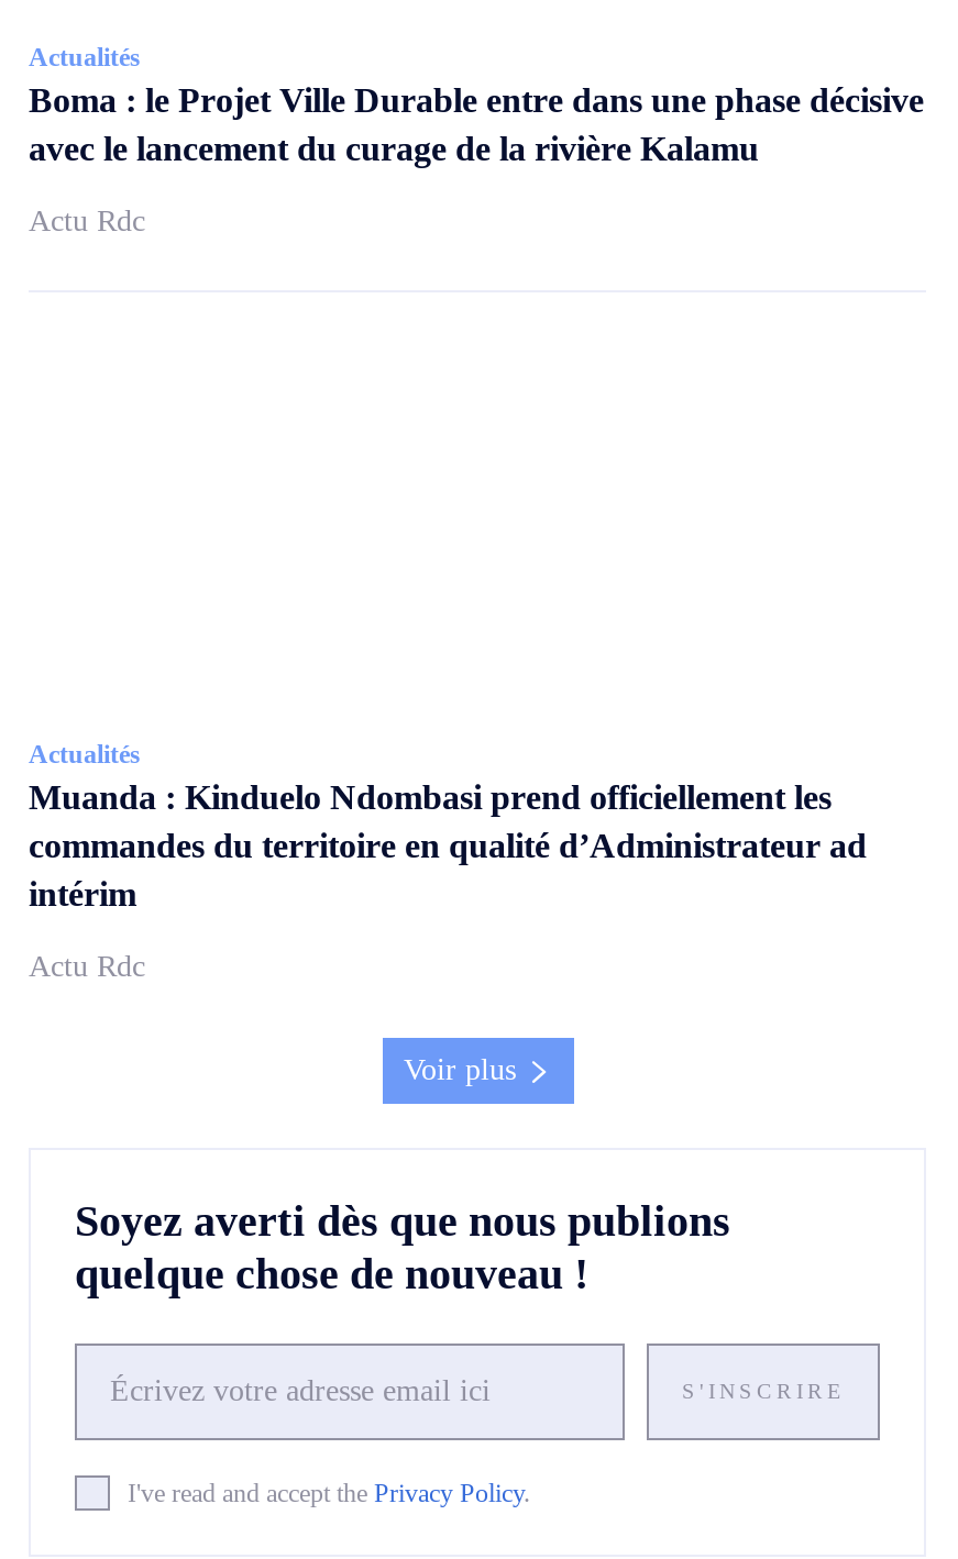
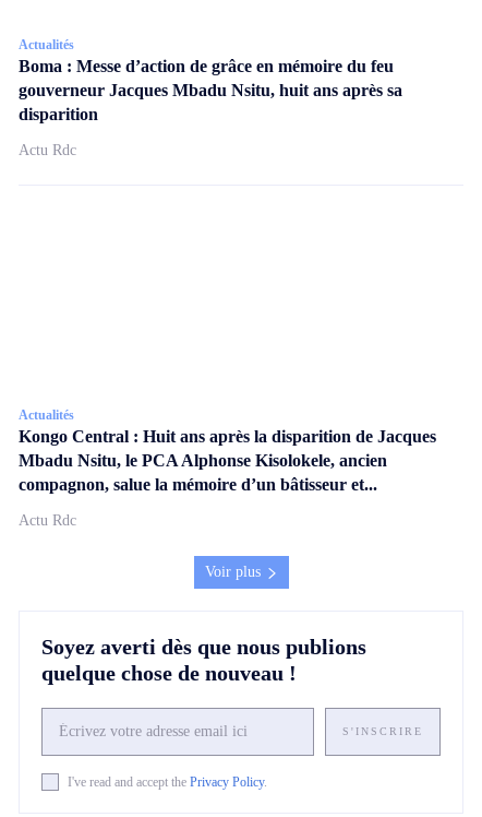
[29,82,924,167] Boma : le Projet Ville Durable entre dans une phase décisive | avec le lancement du curage de la rivière Kalamu -> [19,57,402,124] Boma : Messe d’action de grâce en mémoire du feu | gouverneur Jacques Mbadu Nsitu, huit ans après sa | disparition
[29,779,867,913] Muanda : Kinduelo Ndombasi prend officiellement les | commandes du territoire en qualité d’Administrateur ad | intérim -> [19,427,436,494] Kongo Central : Huit ans après la disparition de Jacques | Mbadu Nsitu, le PCA Alphonse Kisolokele, ancien | compagnon, salue la mémoire d’un bâtisseur et...

